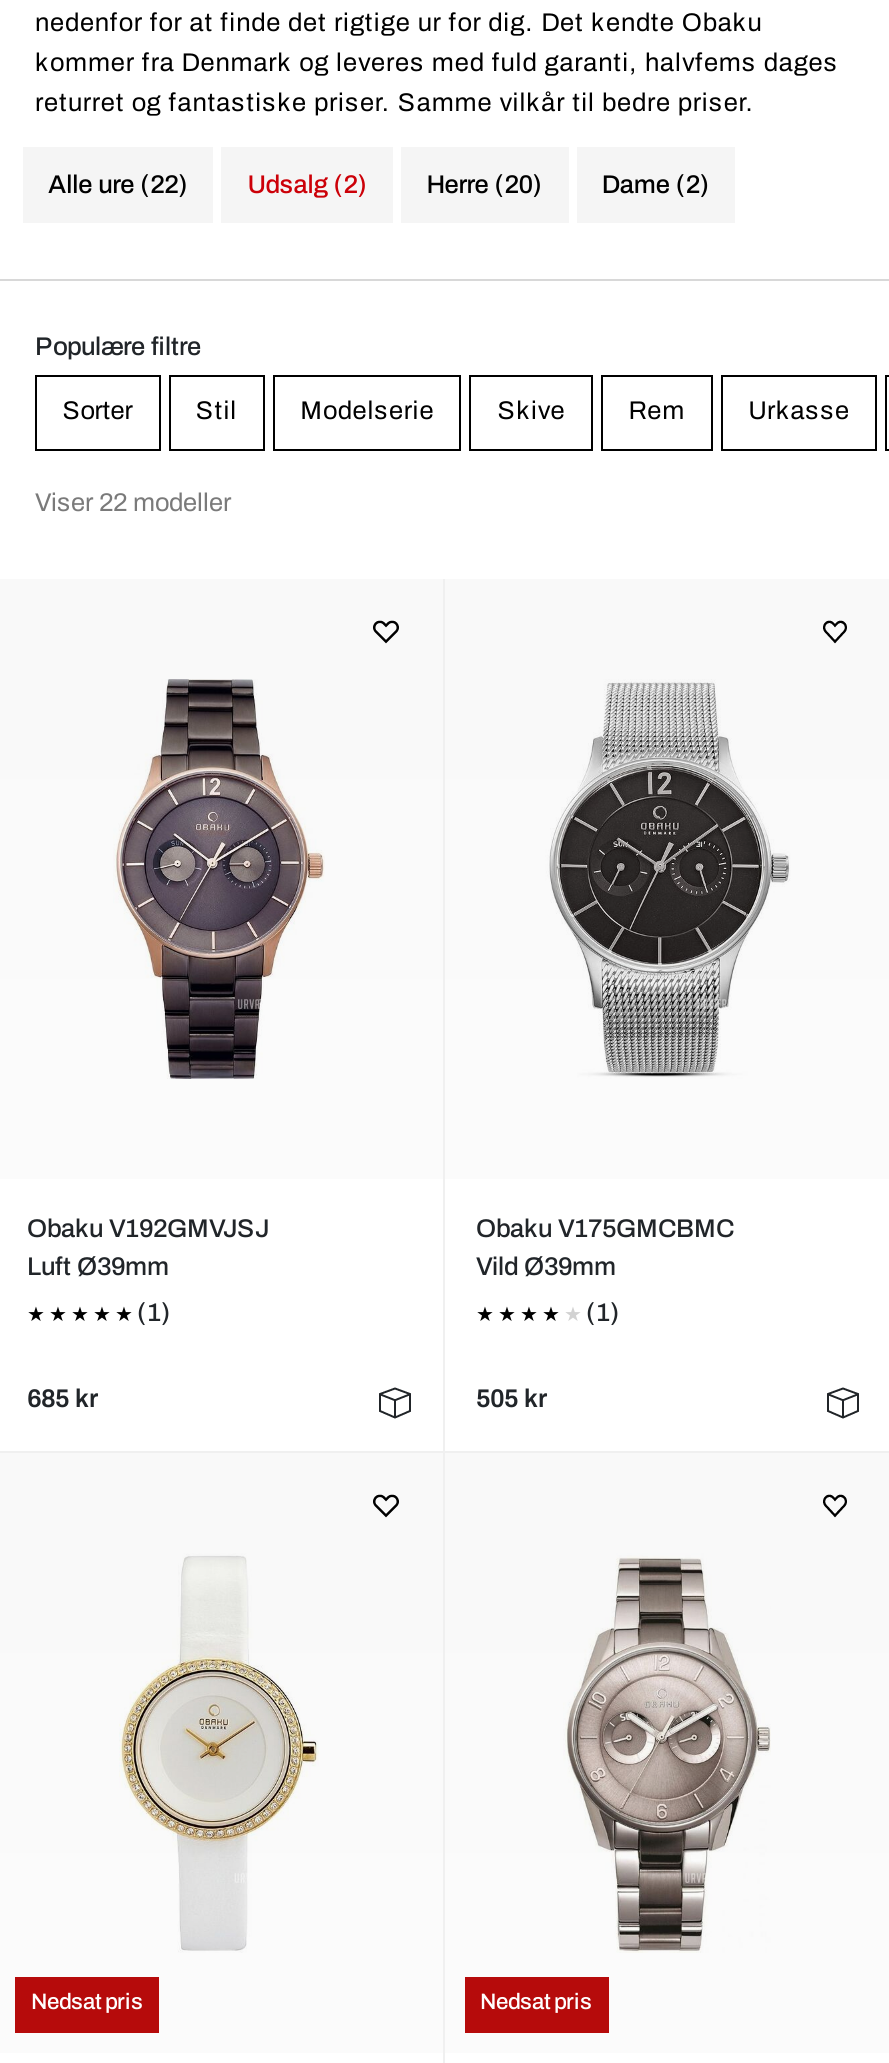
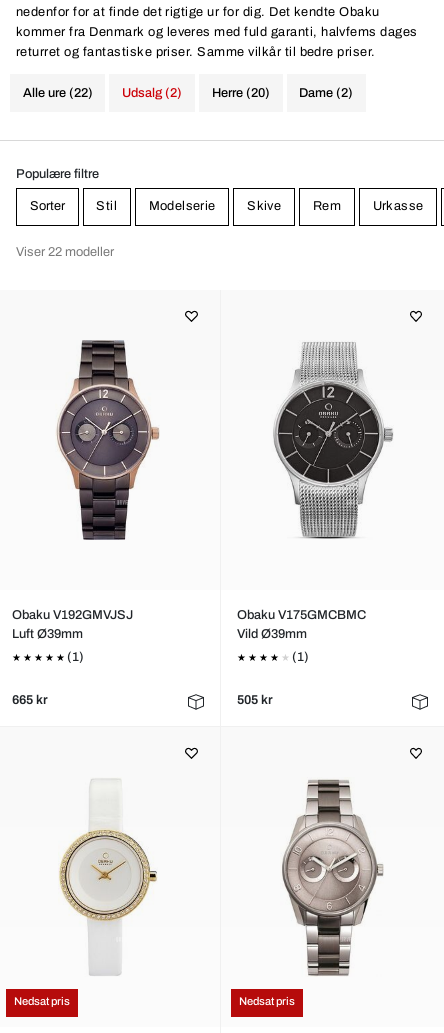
[27,1385,99,1413] 685 kr -> [12,693,48,707] 665 kr

